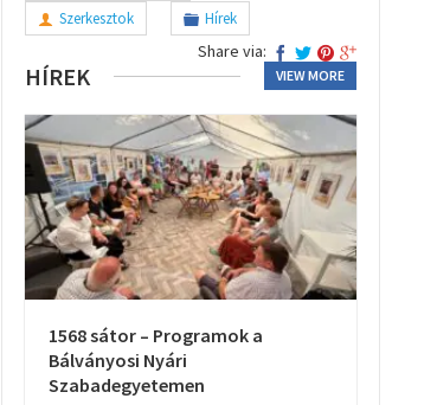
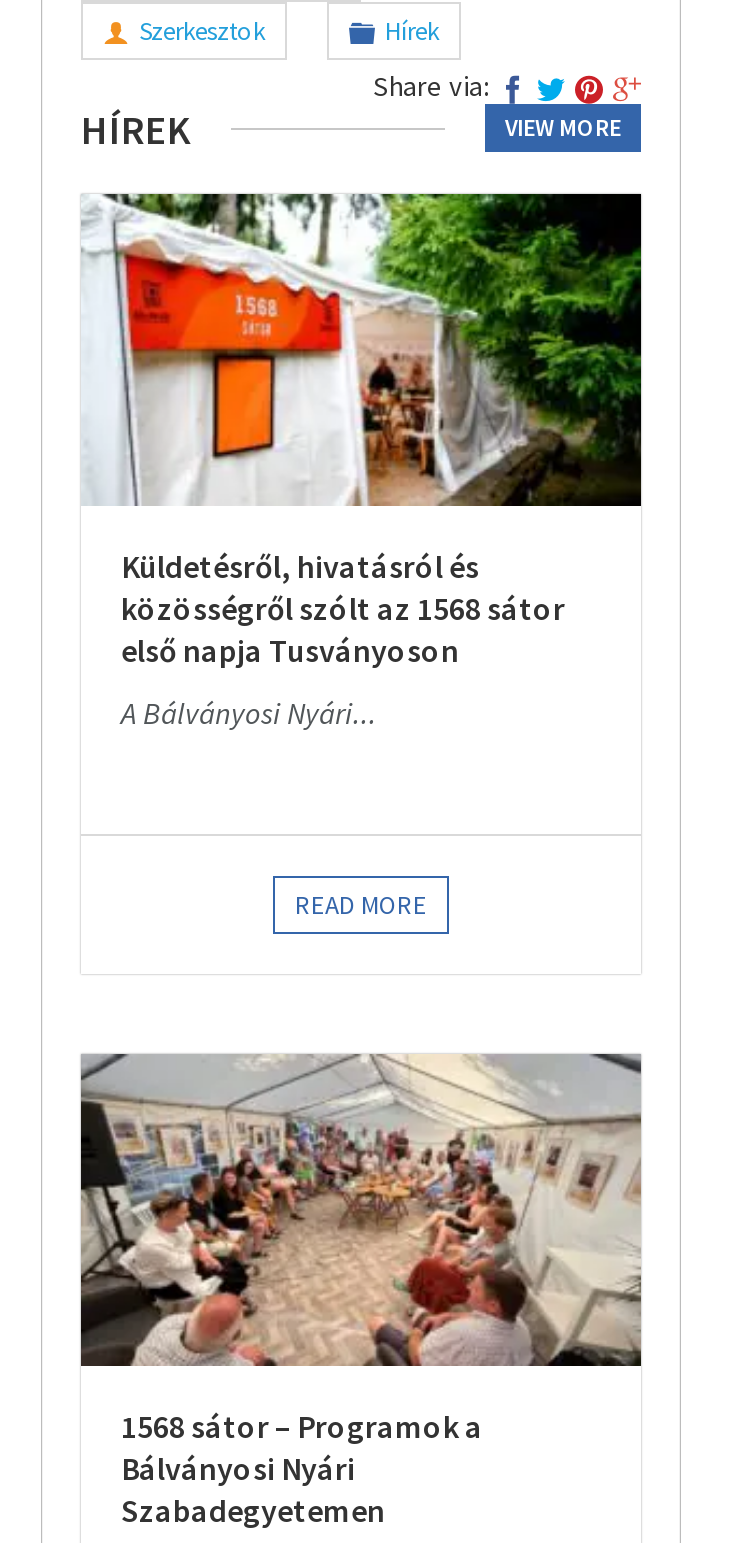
none -> [85,192,643,732] [image] | Küldetésről, hivatásról és | közösségről szólt az 1568 sátor | első napja Tusványoson | A Bálványosi Nyári...
none -> [295,888,427,922] READ MORE

